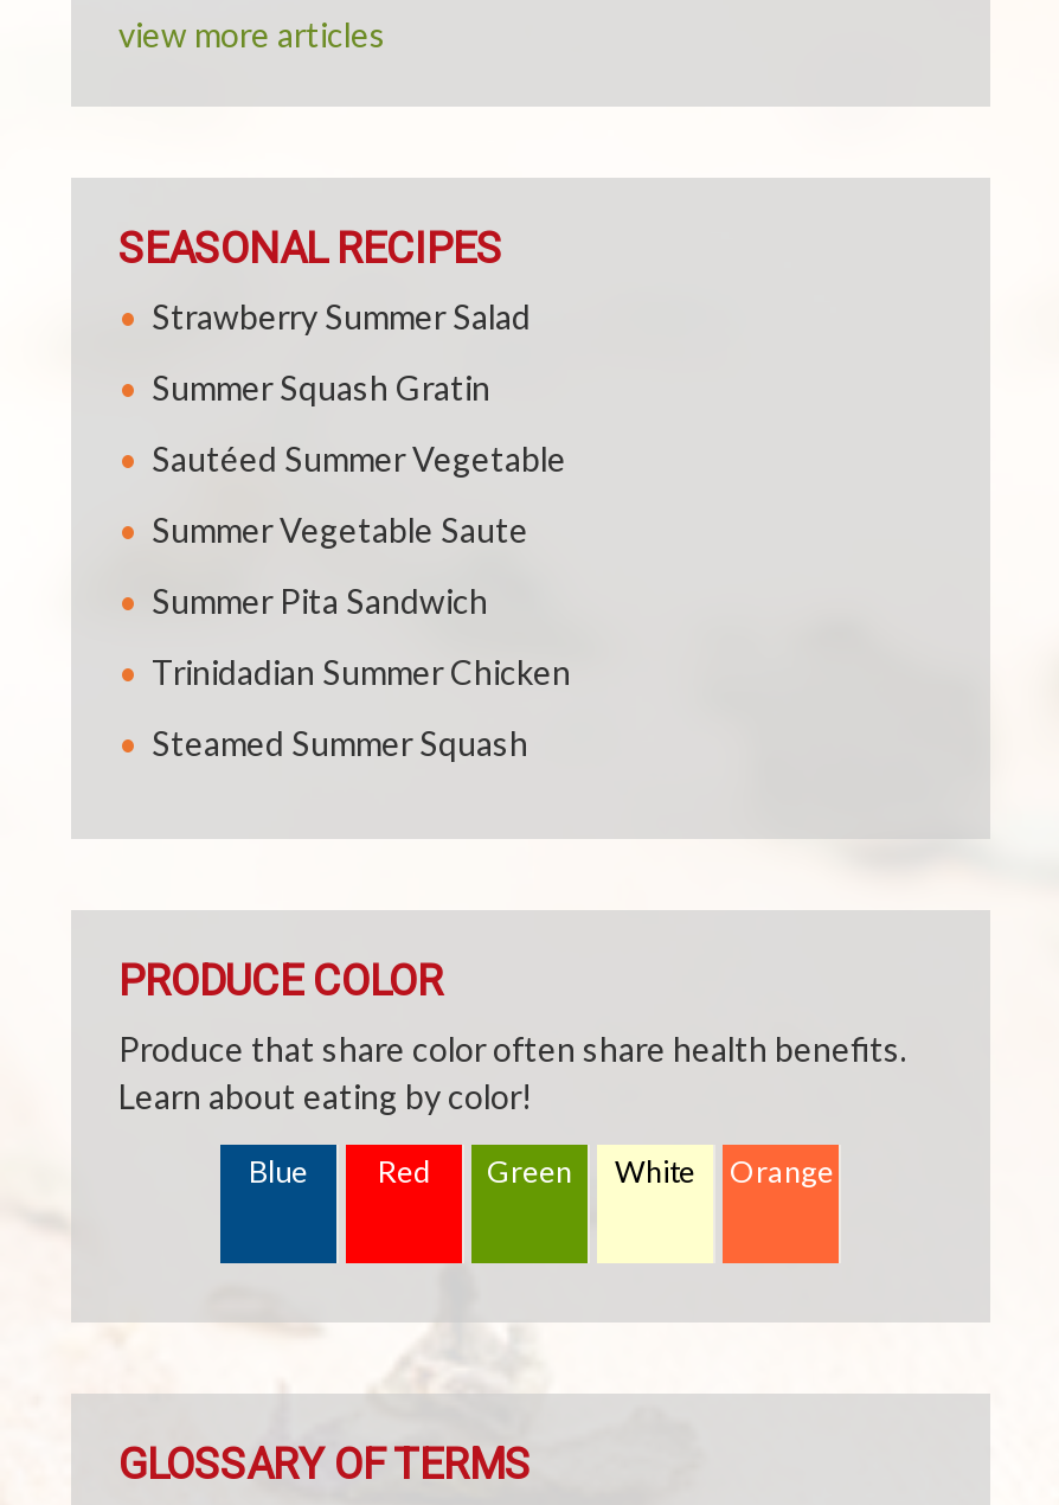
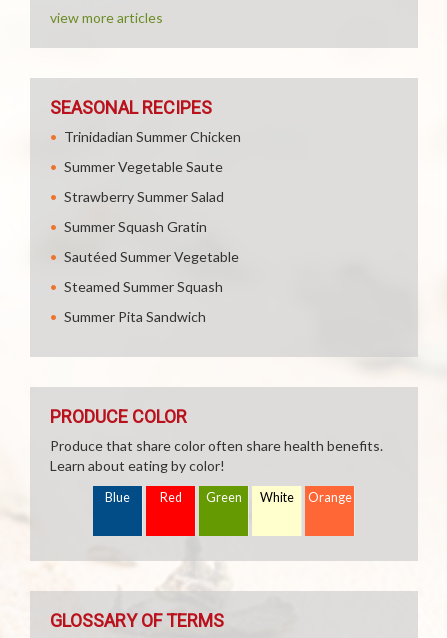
moved [152,296,566,479] -> [64,188,239,265]: Strawberry Summer Salad | Summer Squash Gratin | Sautéed Summer Vegetable
moved [152,510,571,692] -> [64,128,241,175]: Trinidadian Summer Chicken | Summer Vegetable Saute
moved [152,581,488,621] -> [64,308,206,325]: Summer Pita Sandwich
moved [152,723,528,763] -> [64,278,223,295]: Steamed Summer Squash

